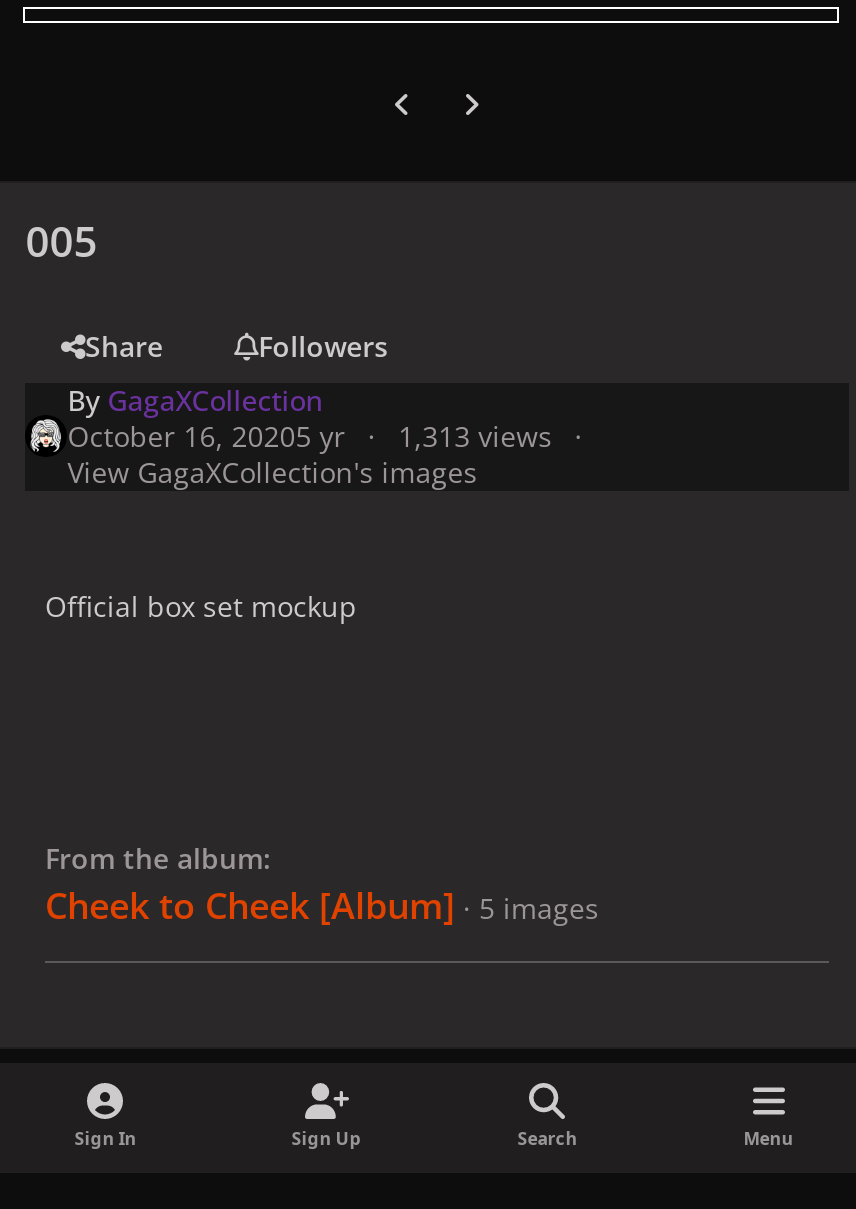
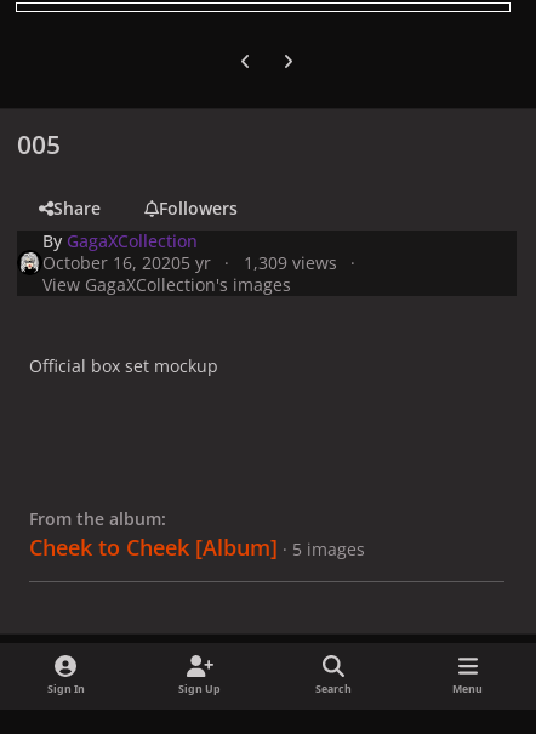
[67,416,552,454] October 16, 20205 yr 1,313 views -> [43,251,337,274] October 16, 20205 yr 1,309 views

